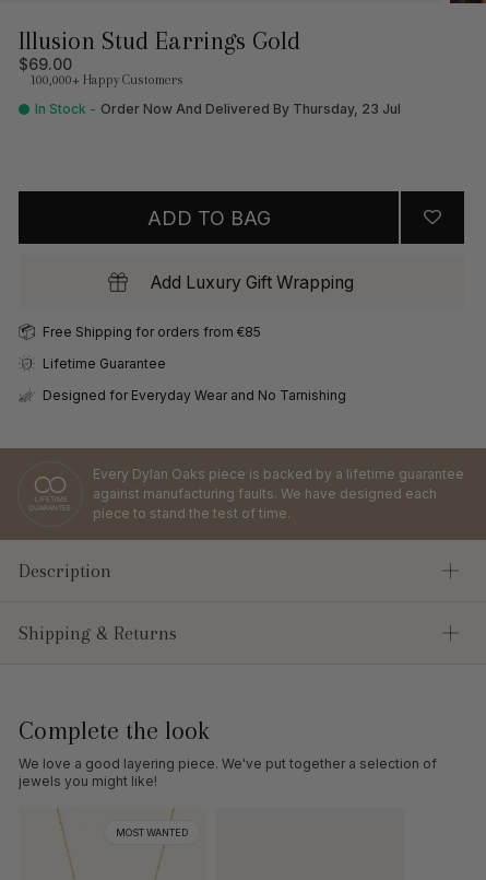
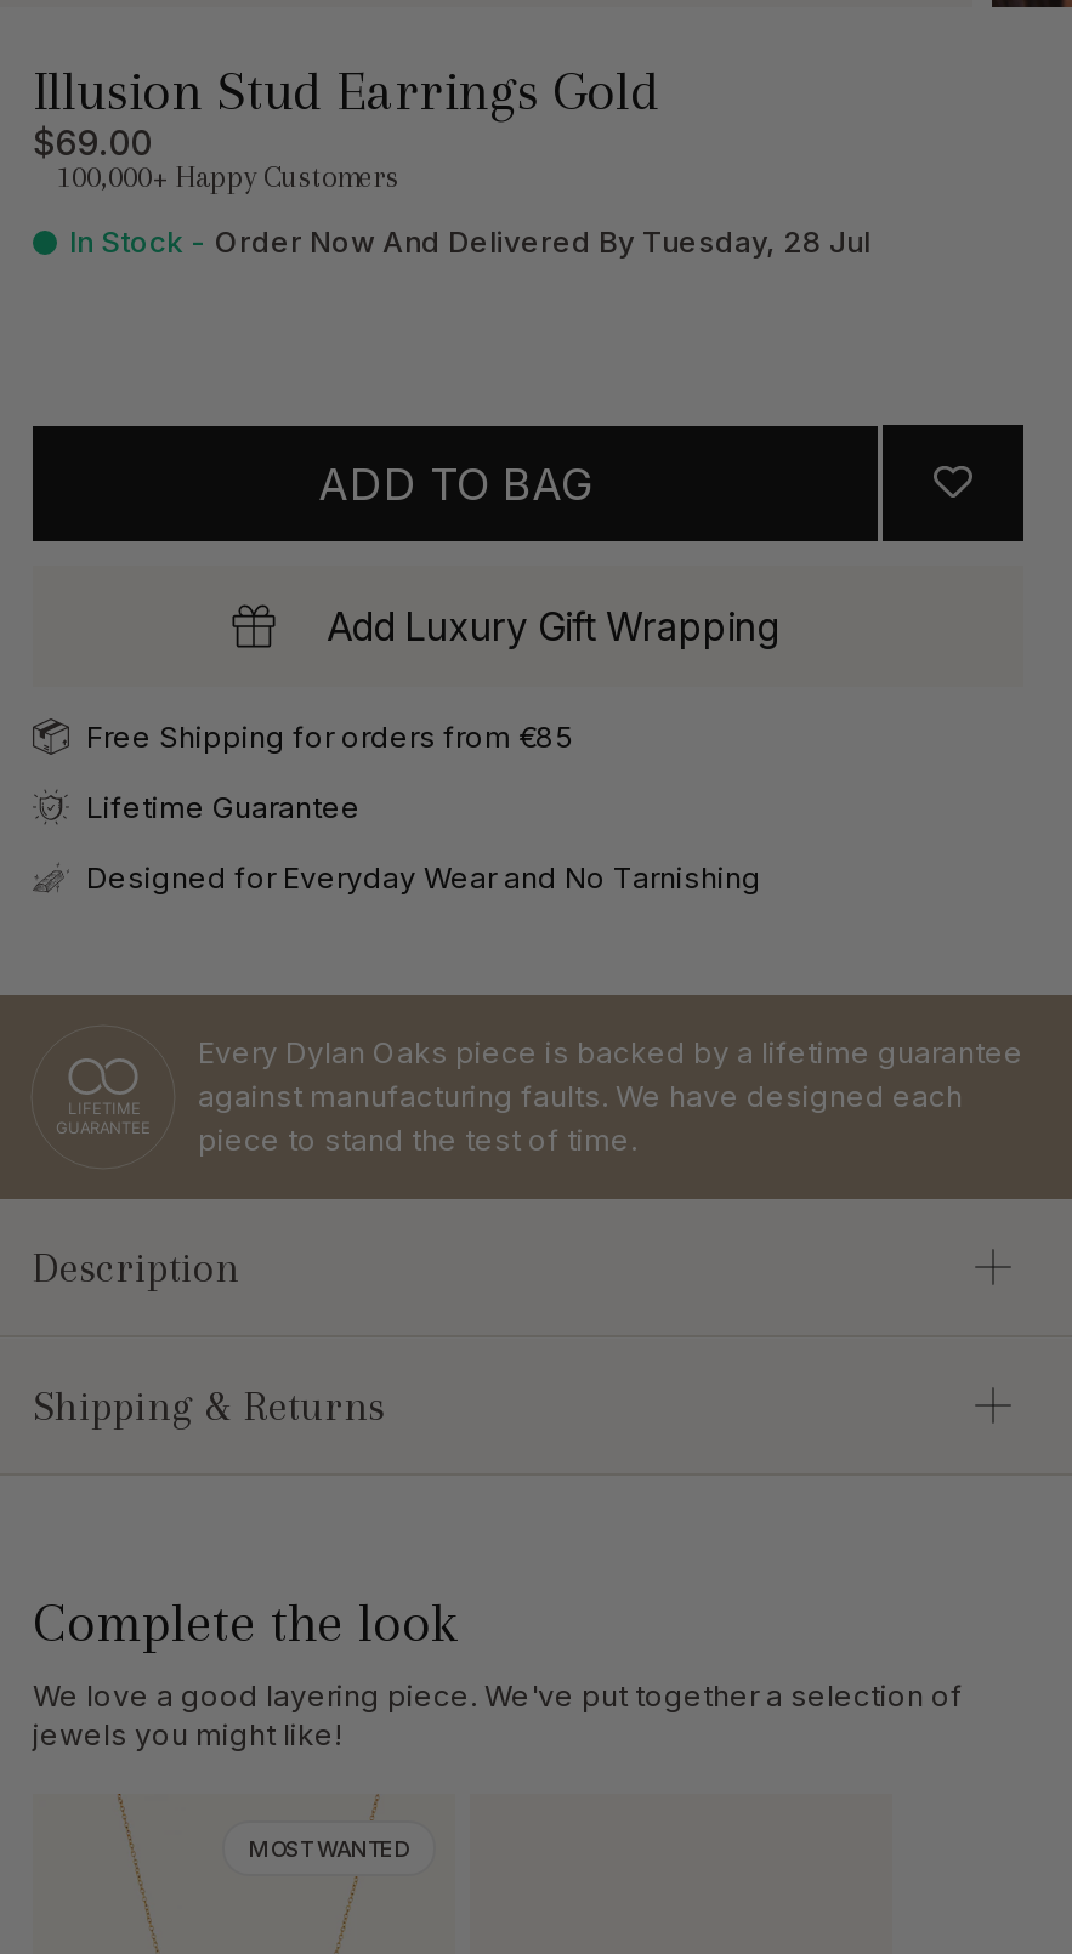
[35,101,401,118] In Stock - Order Now And Delivered By Thursday, 23 Jul -> [69,225,870,261] In Stock - Order Now And Delivered By Tuesday, 28 Jul

